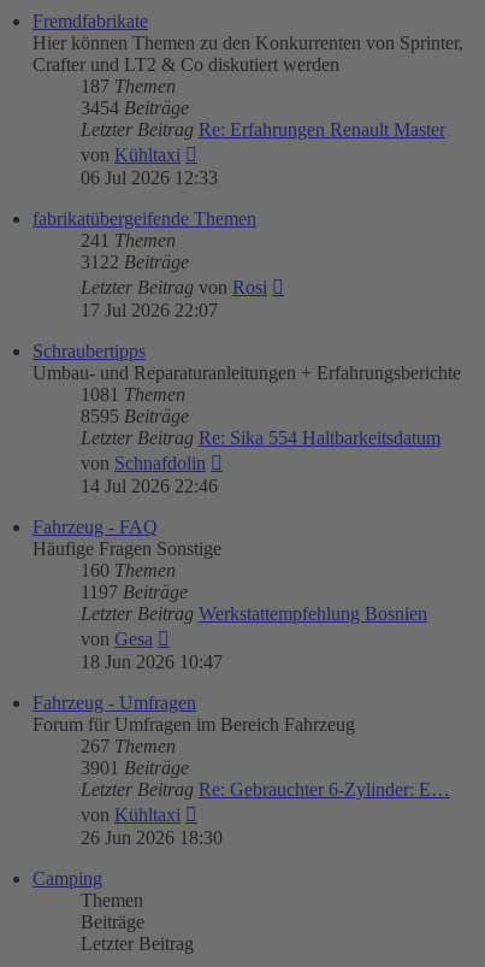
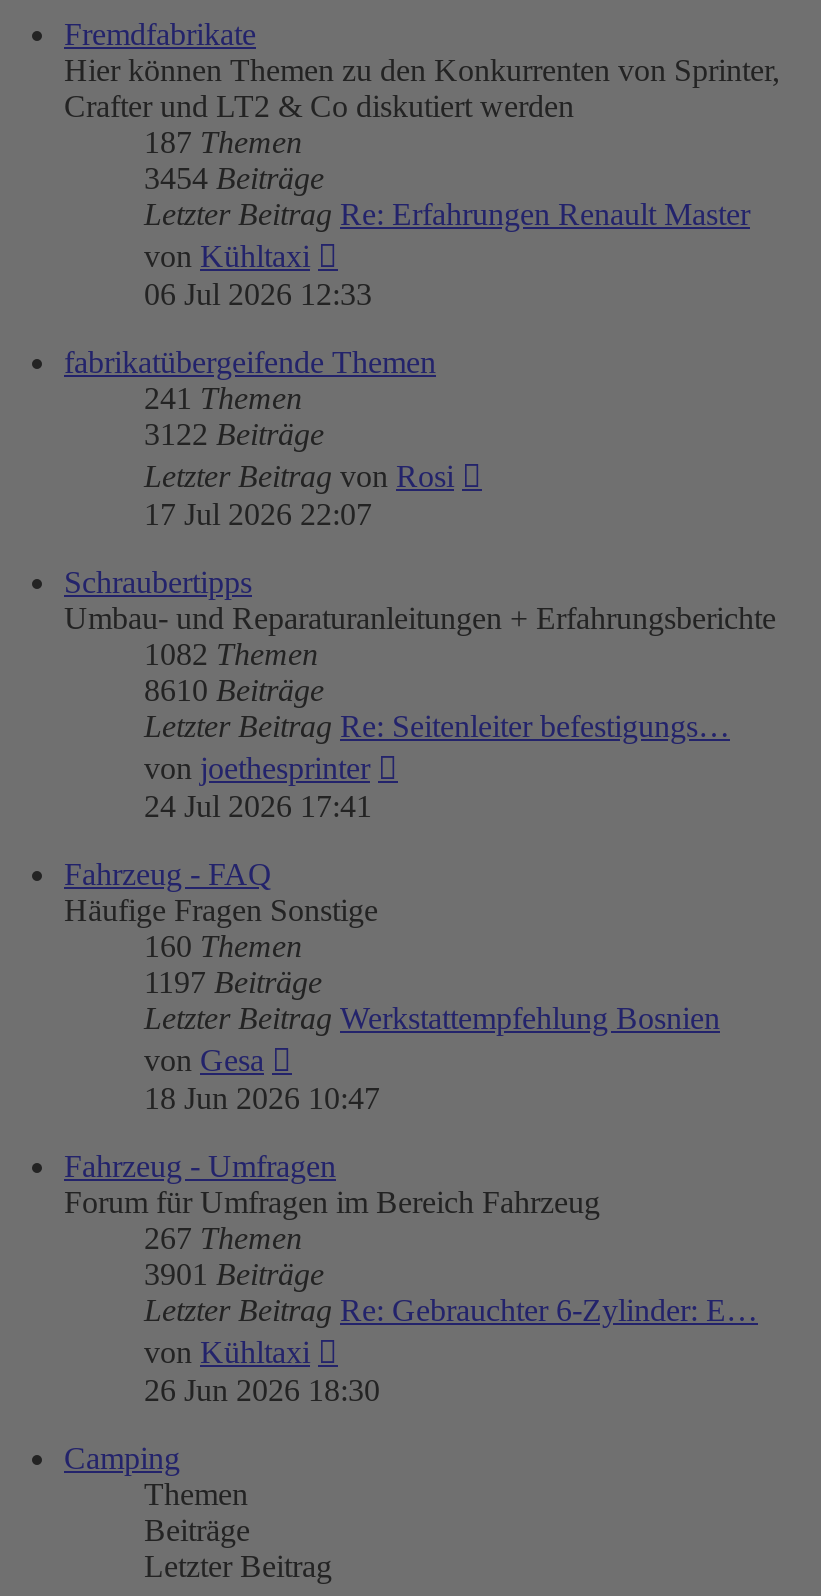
[81,384,440,473] 1081 Themen | 8595 Beiträge | Letzter Beitrag Re: Sika 554 Haltbarkeitsdatum | von Schnafdolin -> [144,636,730,784] 1082 Themen | 8610 Beiträge | Letzter Beitrag Re: Seitenleiter befestigungs… | von joethesprinter
[81,475,218,496] 14 Jul 2026 22:46 -> [144,788,372,822] 24 Jul 2026 17:41

